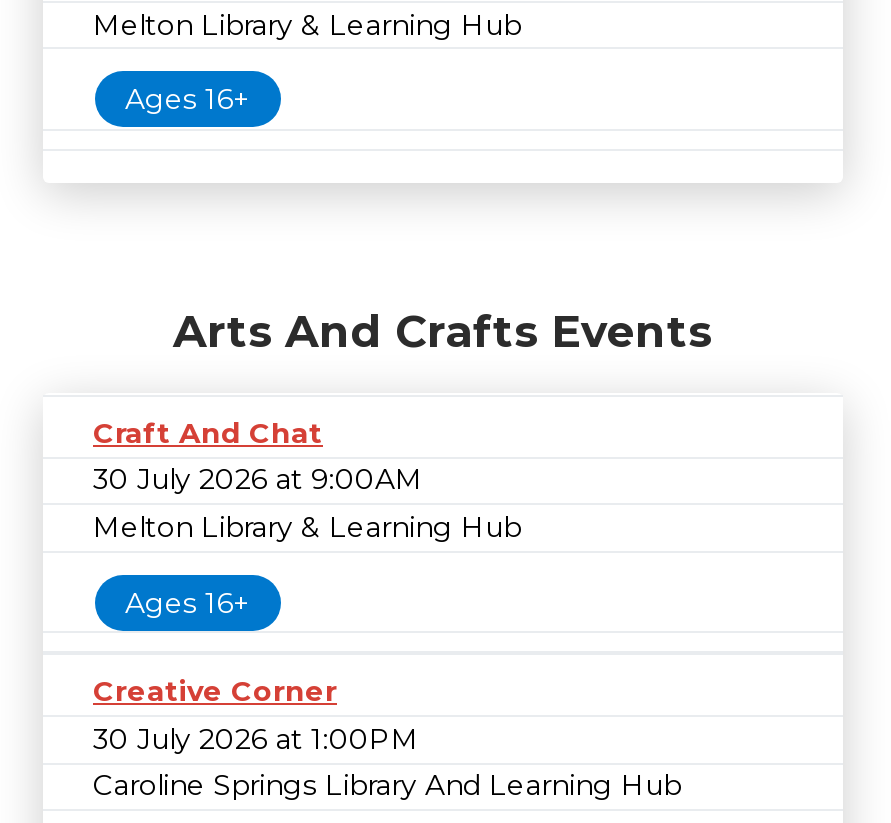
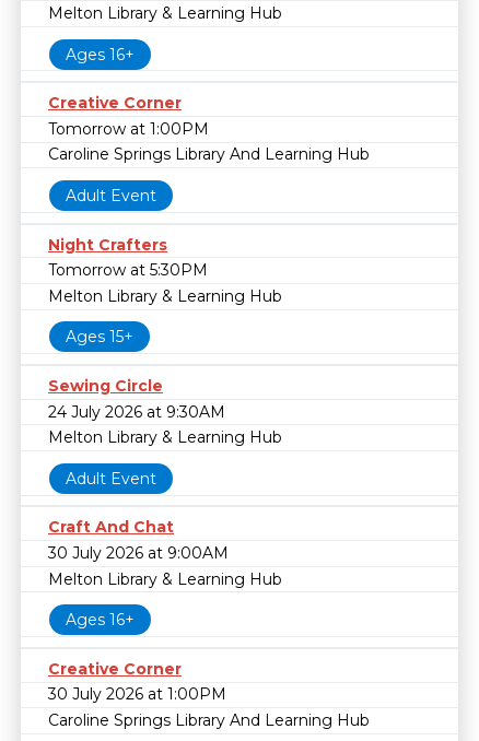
[173,304,713,358] Arts And Crafts Events -> [48,93,370,488] Creative Corner | Tomorrow at 1:00PM | Caroline Springs Library And Learning Hub | Adult Event | Night Crafters | Tomorrow at 5:30PM | Melton Library & Learning Hub | Ages 15+ | Sewing Circle | 24 July 2026 at 9:30AM | Melton Library & Learning Hub | Adult Event

